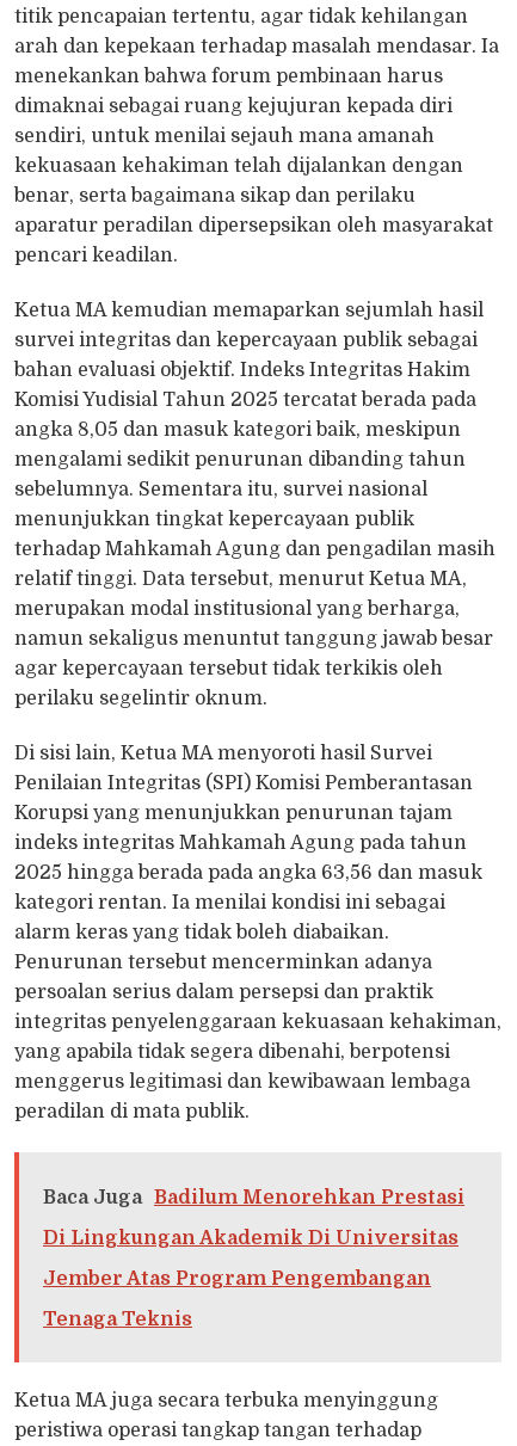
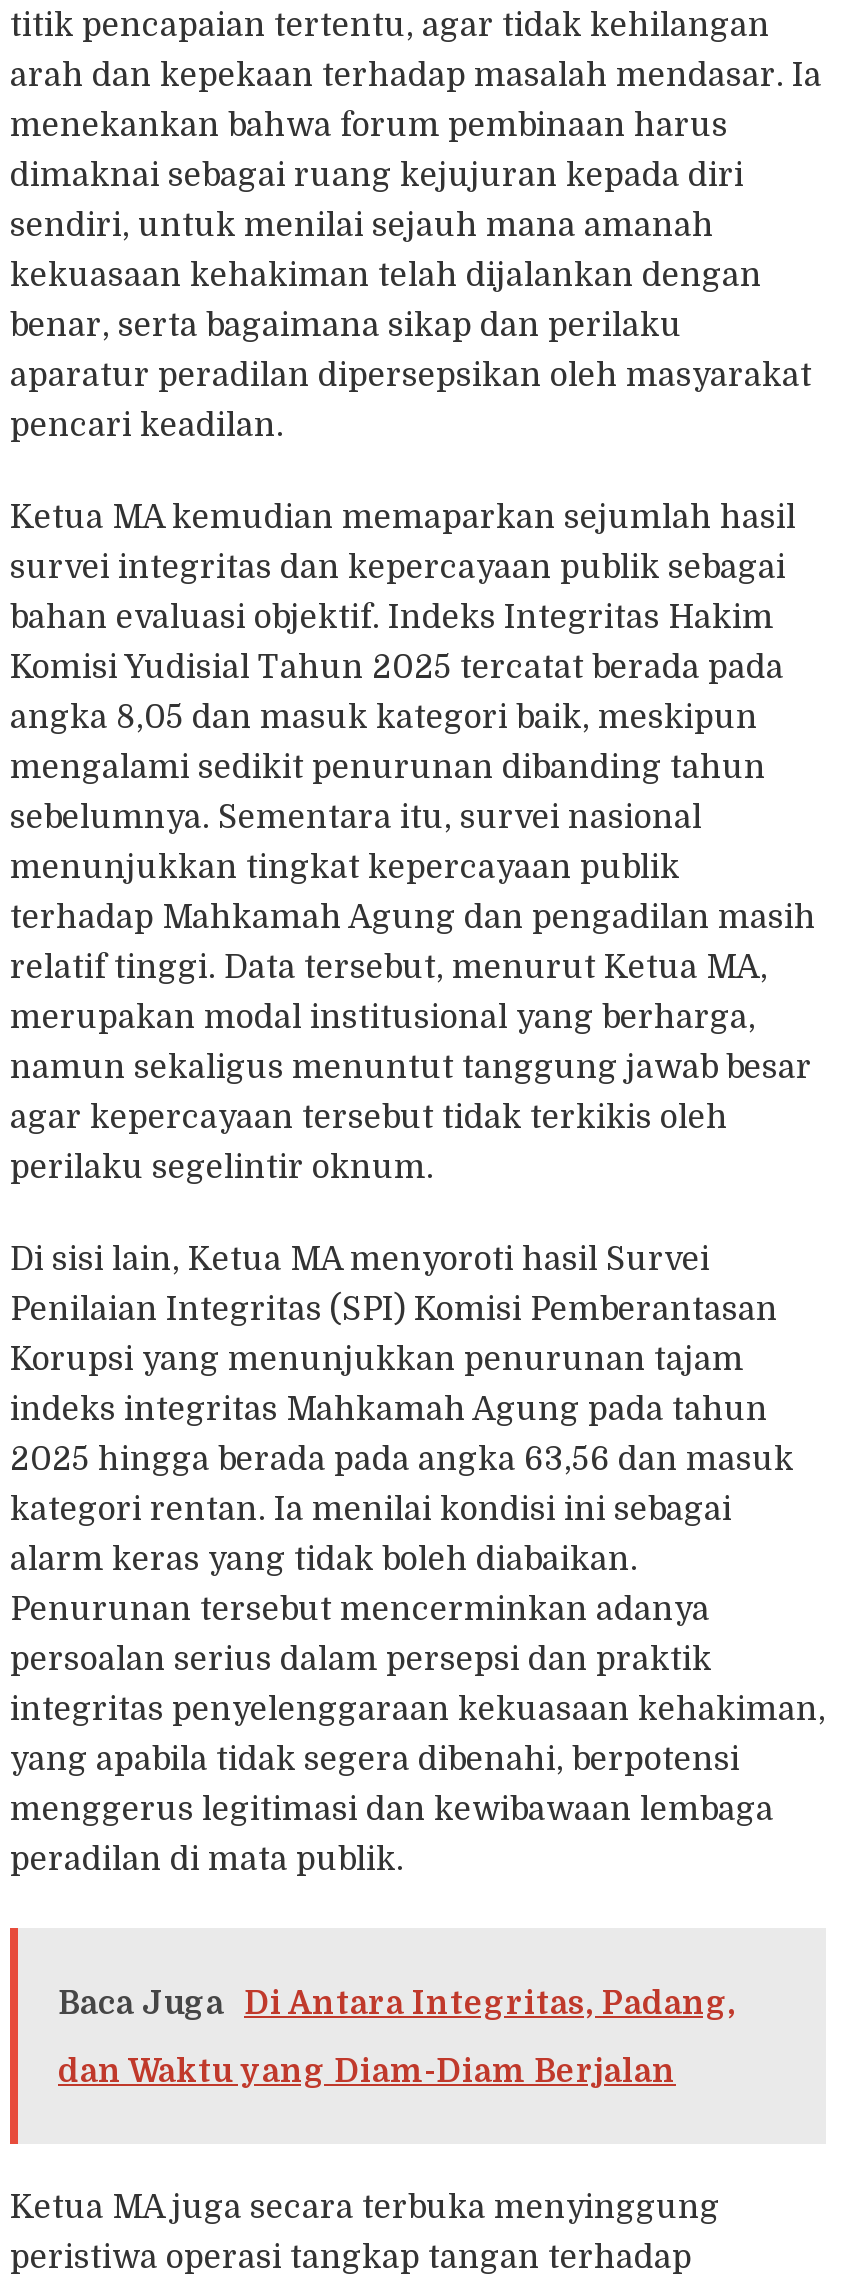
[43,1187,464,1330] Baca Juga Badilum Menorehkan Prestasi | Di Lingkungan Akademik Di Universitas | Jember Atas Program Pengembangan | Tenaga Teknis -> [58,1985,736,2089] Baca Juga Di Antara Integritas, Padang, | dan Waktu yang Diam-Diam Berjalan

